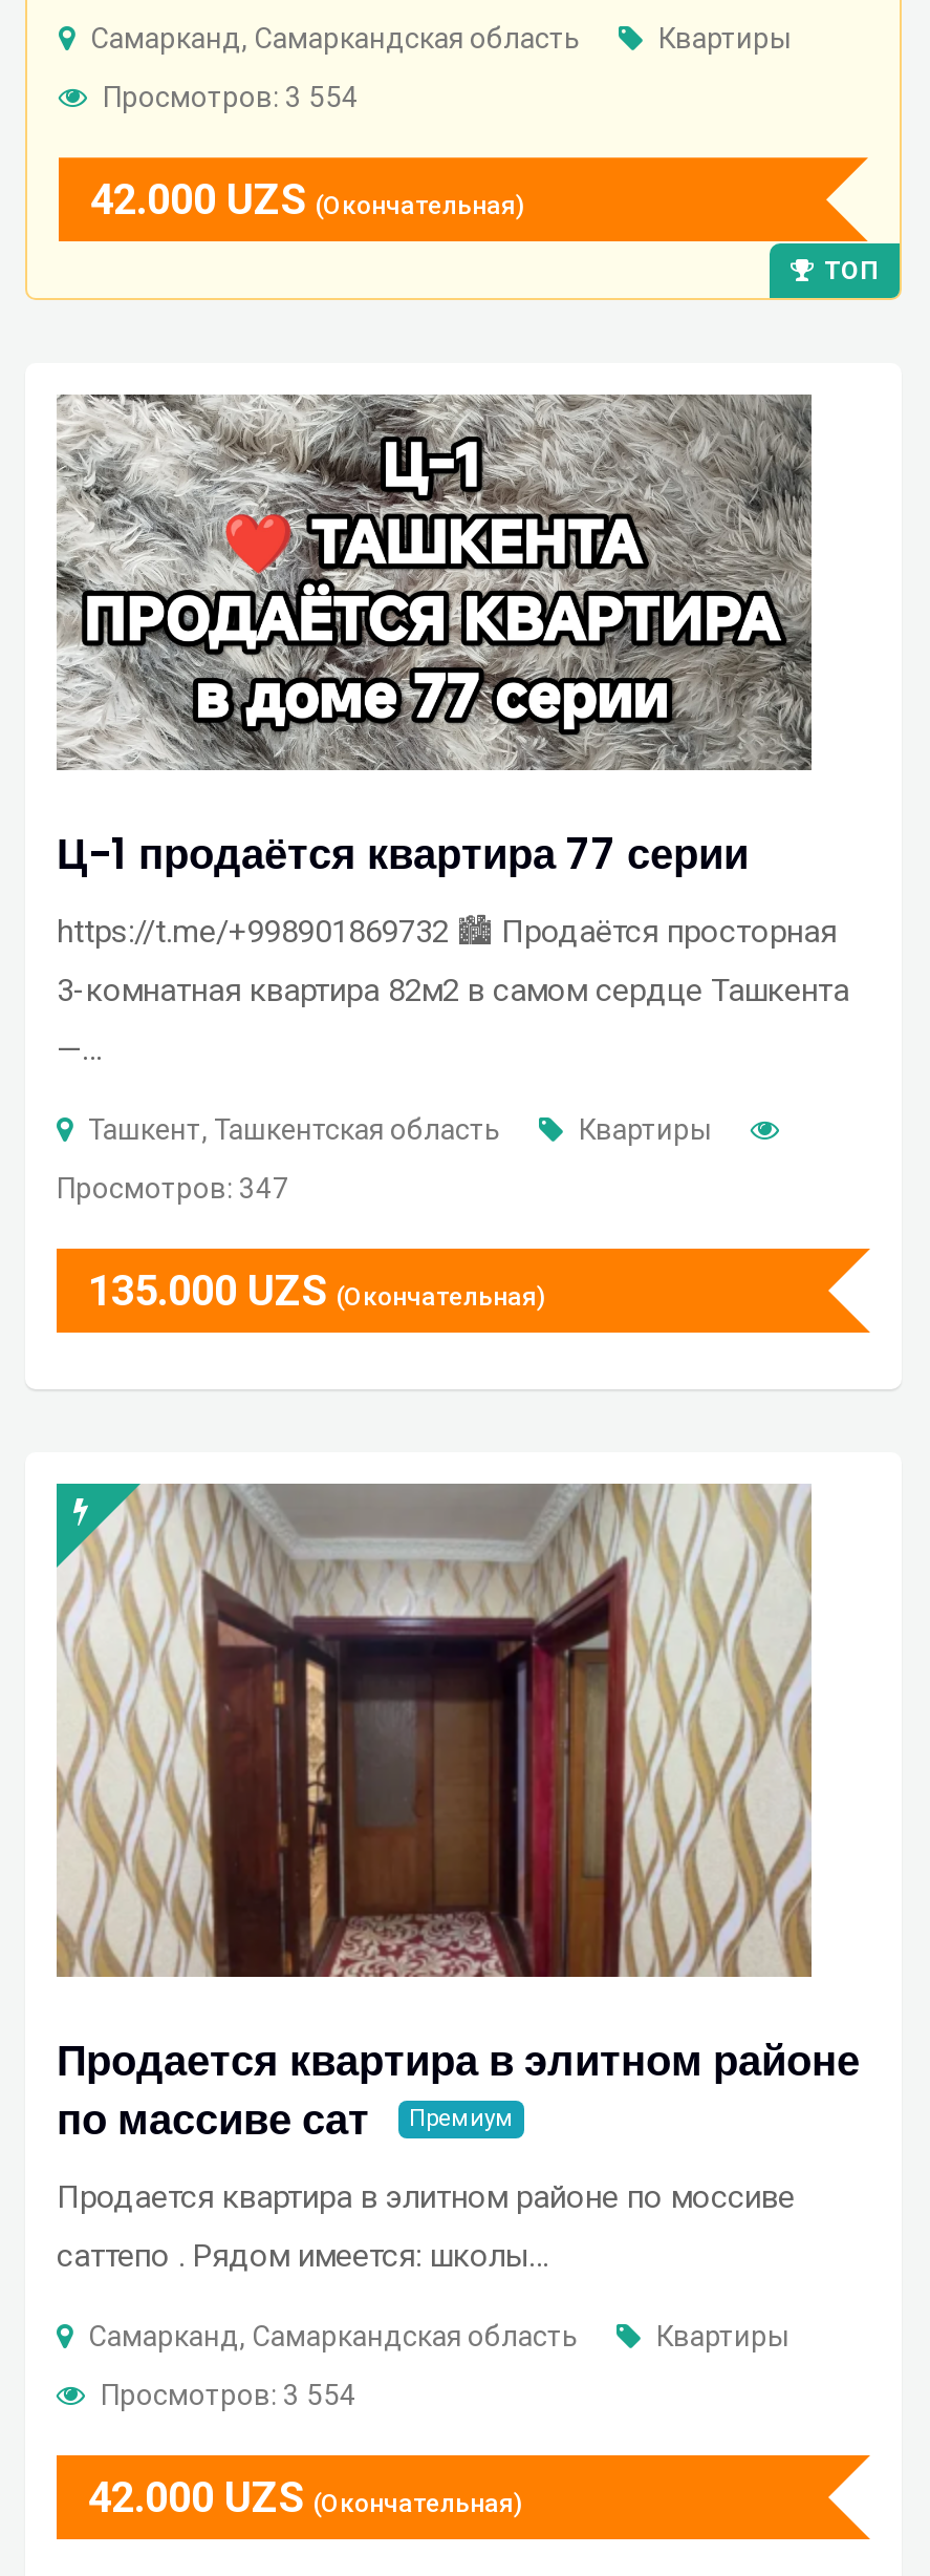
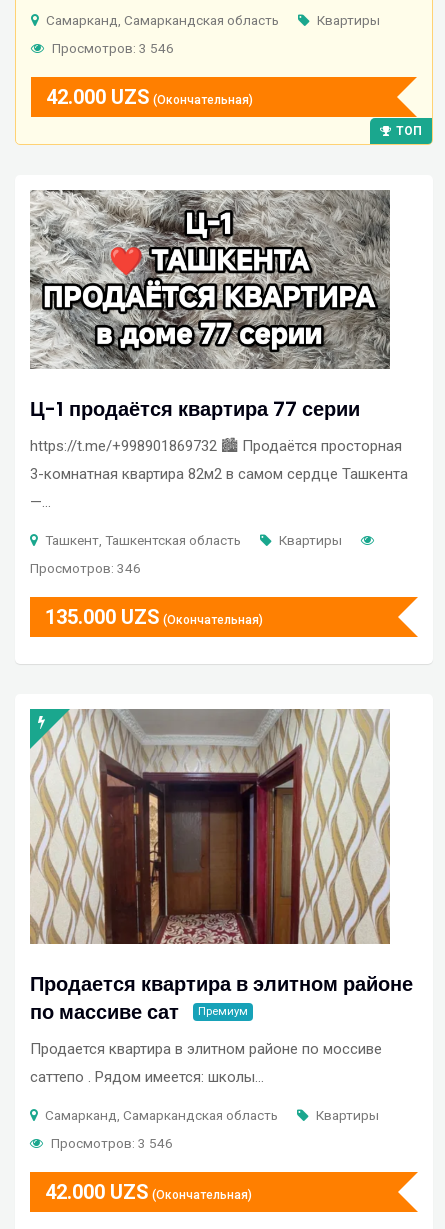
[103,80,359,114] Просмотров: 3 554 -> [52,40,174,56] Просмотров: 3 546
[57,1171,289,1205] Просмотров: 347 -> [30,560,141,576] Просмотров: 346
[101,2378,356,2411] Просмотров: 3 554 -> [51,1135,173,1151] Просмотров: 3 546

